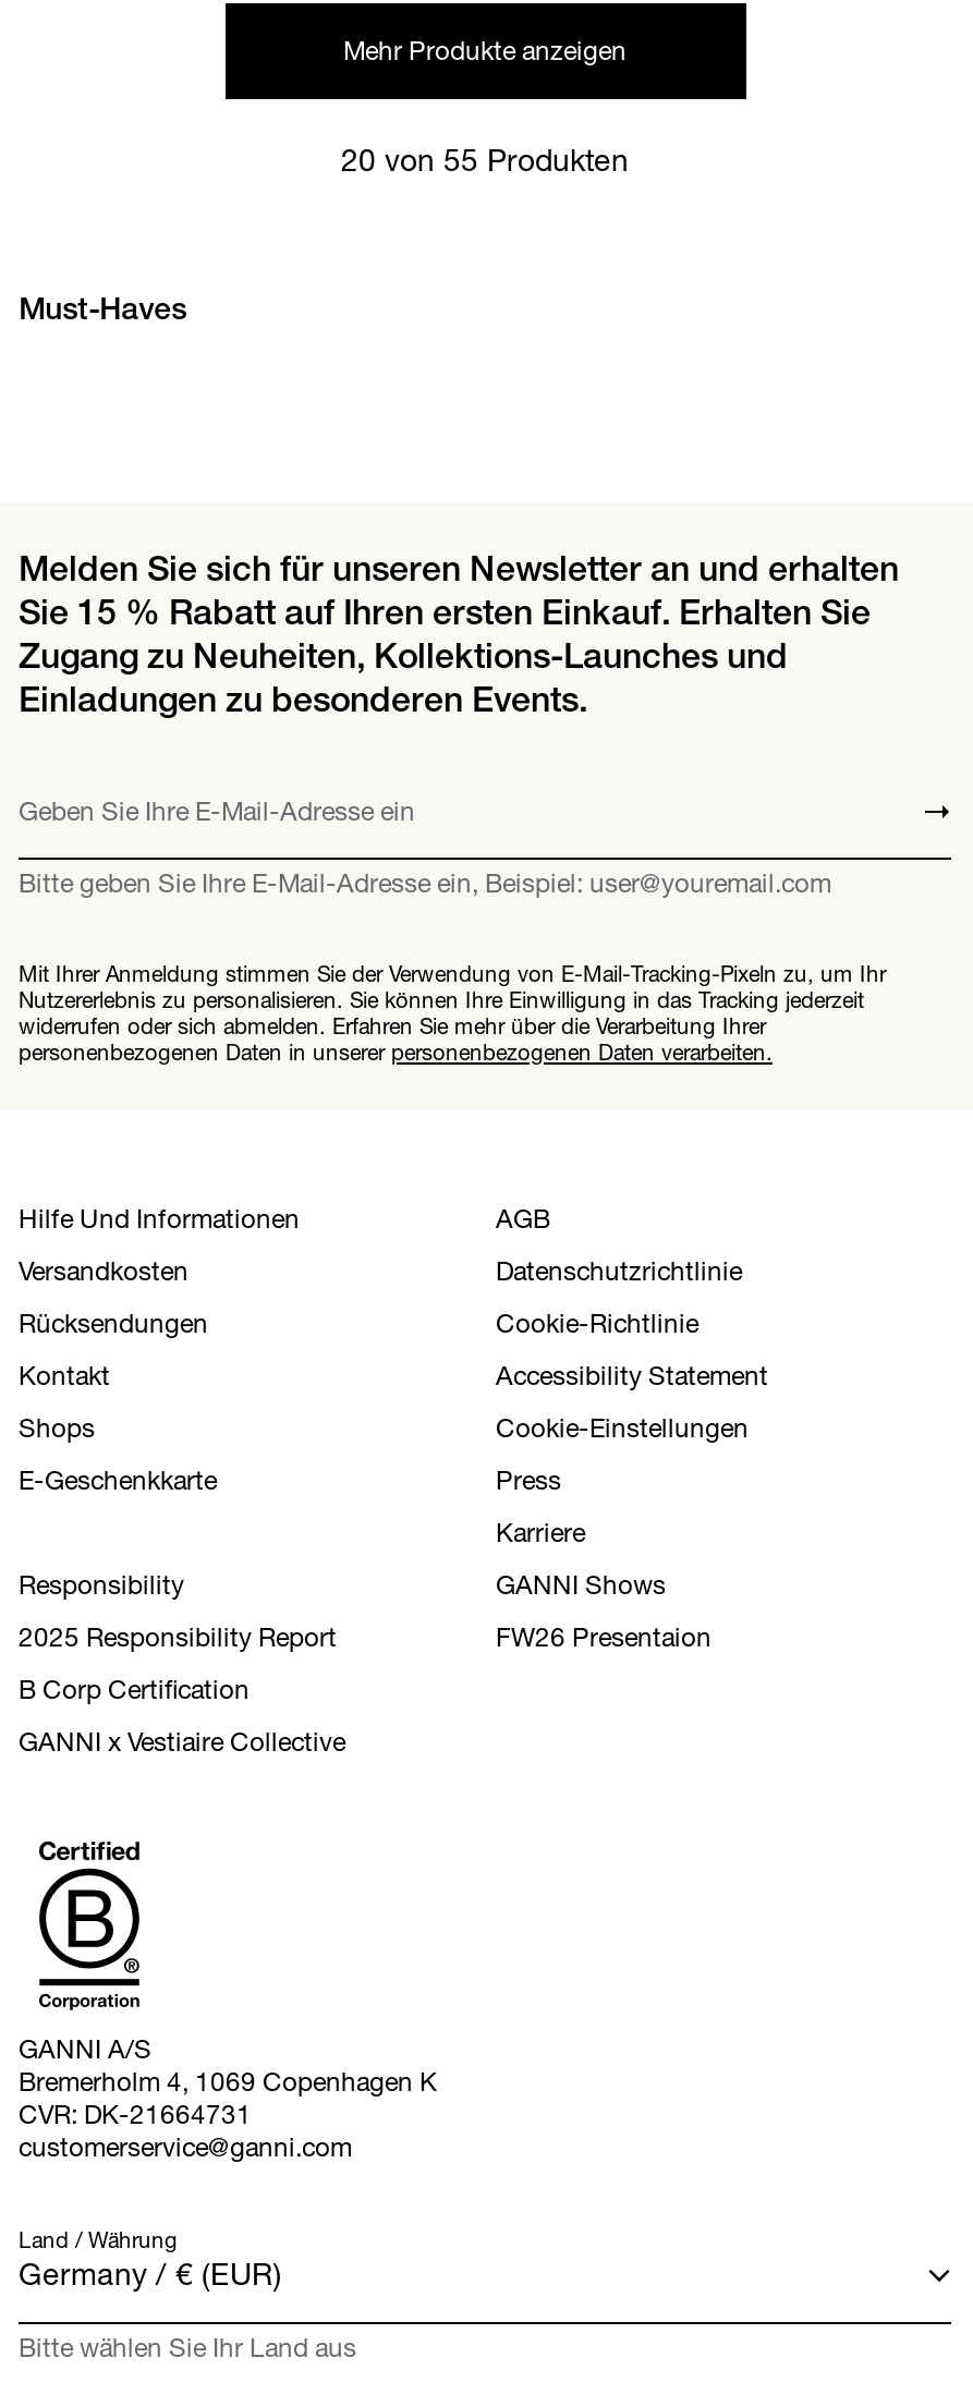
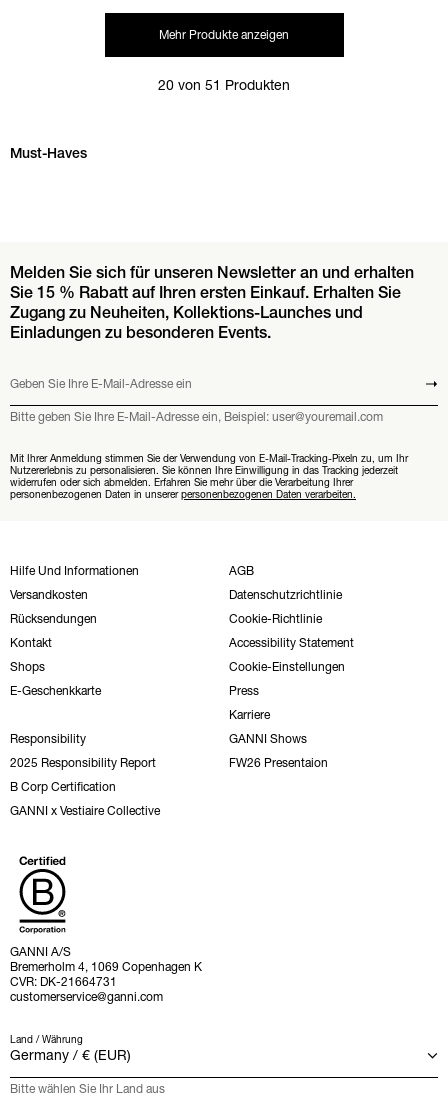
[341,140,629,180] 20 von 55 Produkten -> [158,76,290,94] 20 von 51 Produkten

